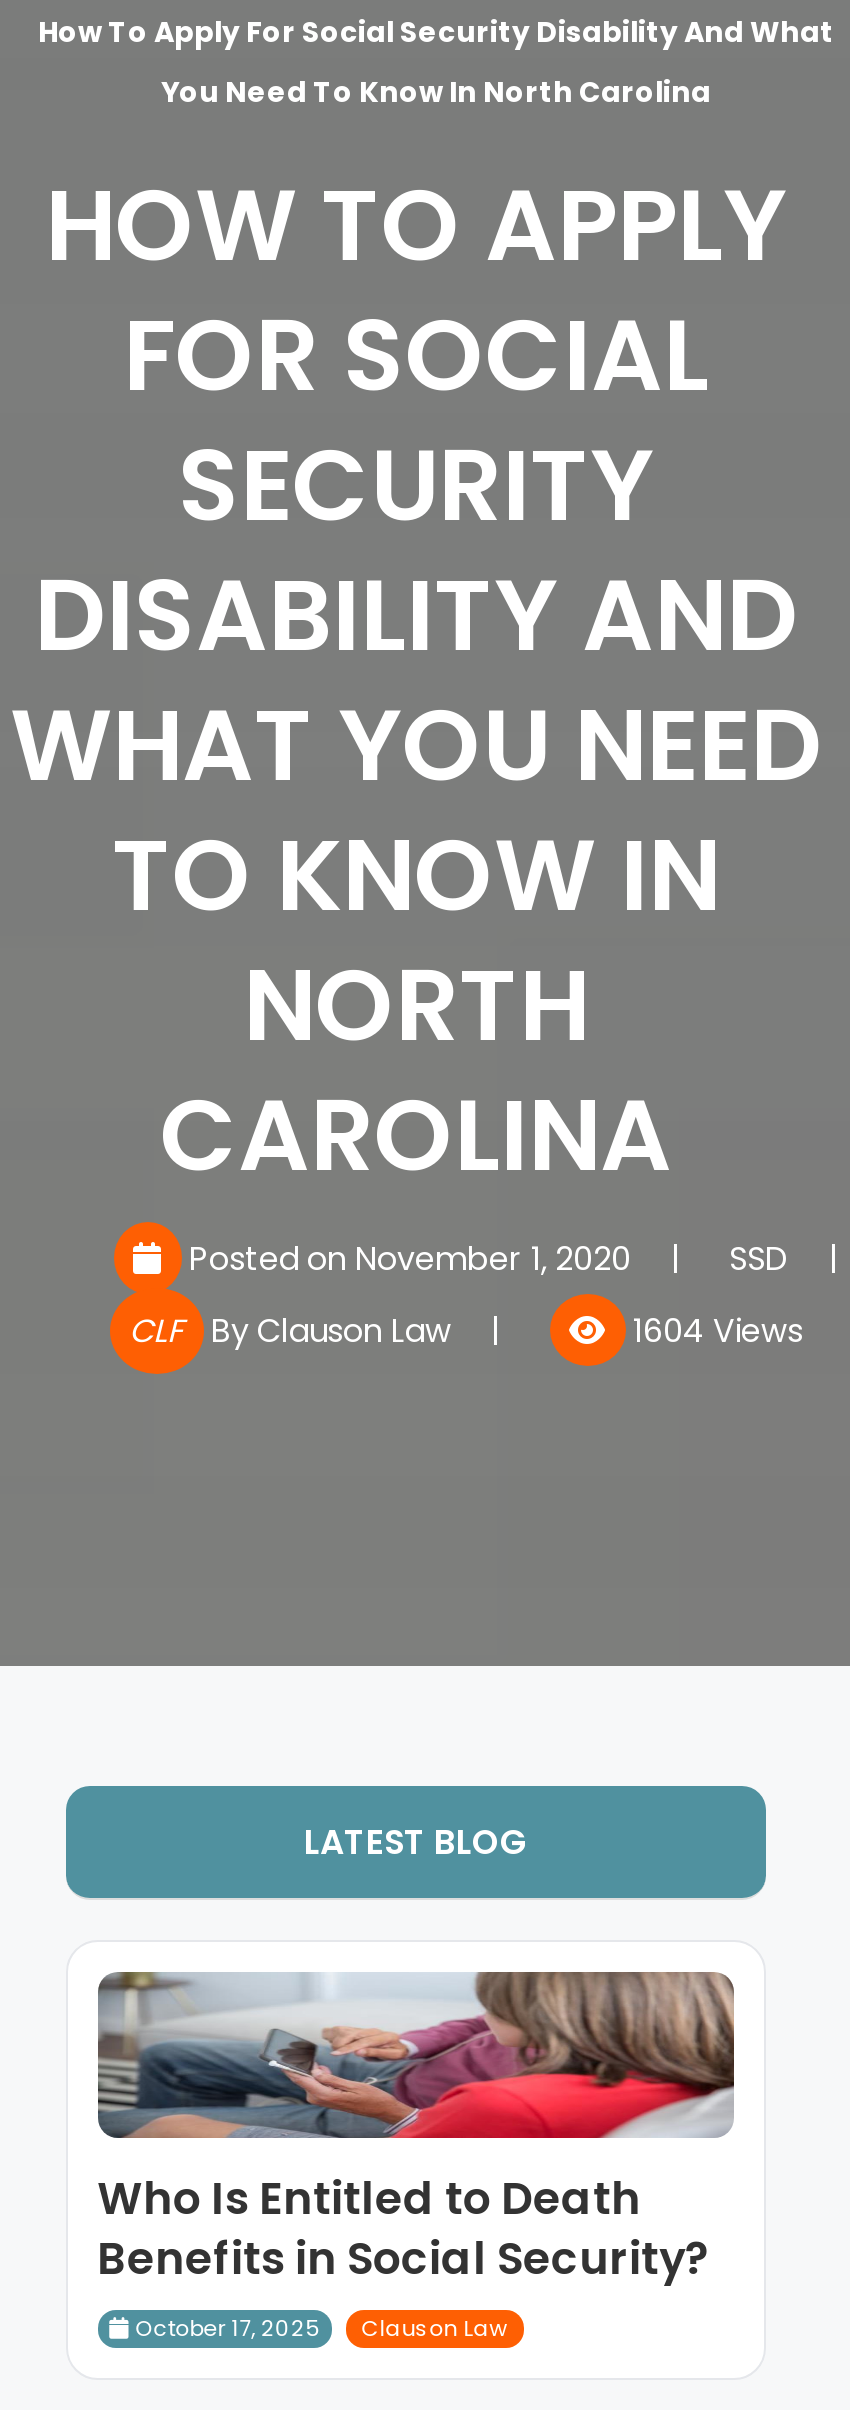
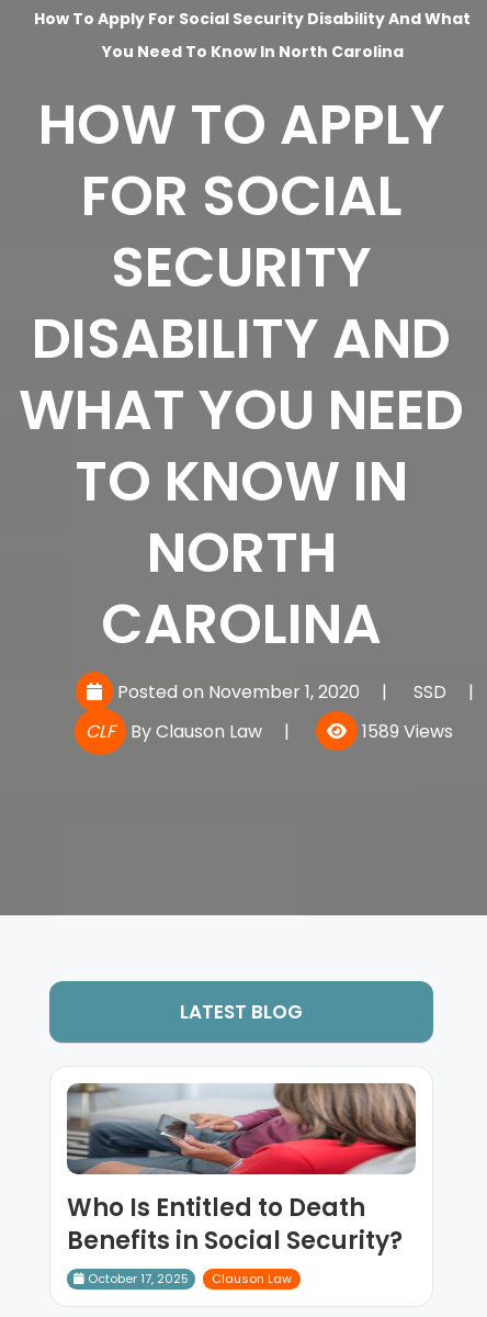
[625,1308,803,1354] 1604 Views -> [357,719,452,744] 1589 Views

